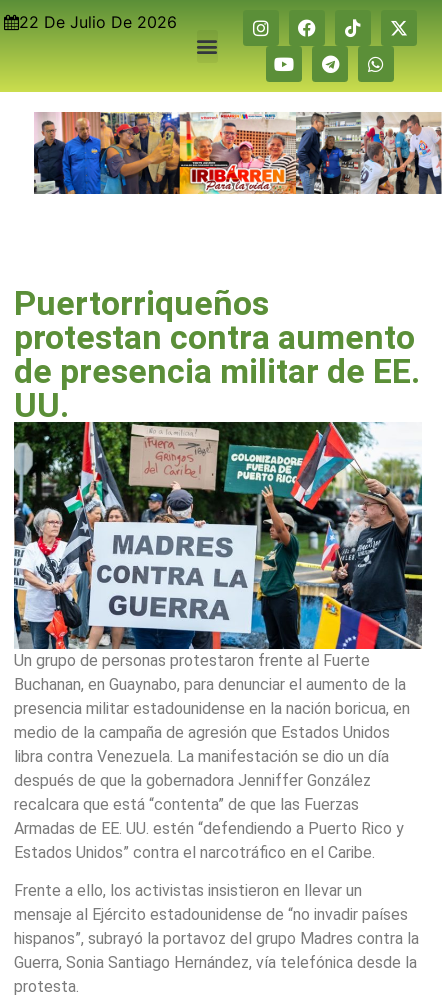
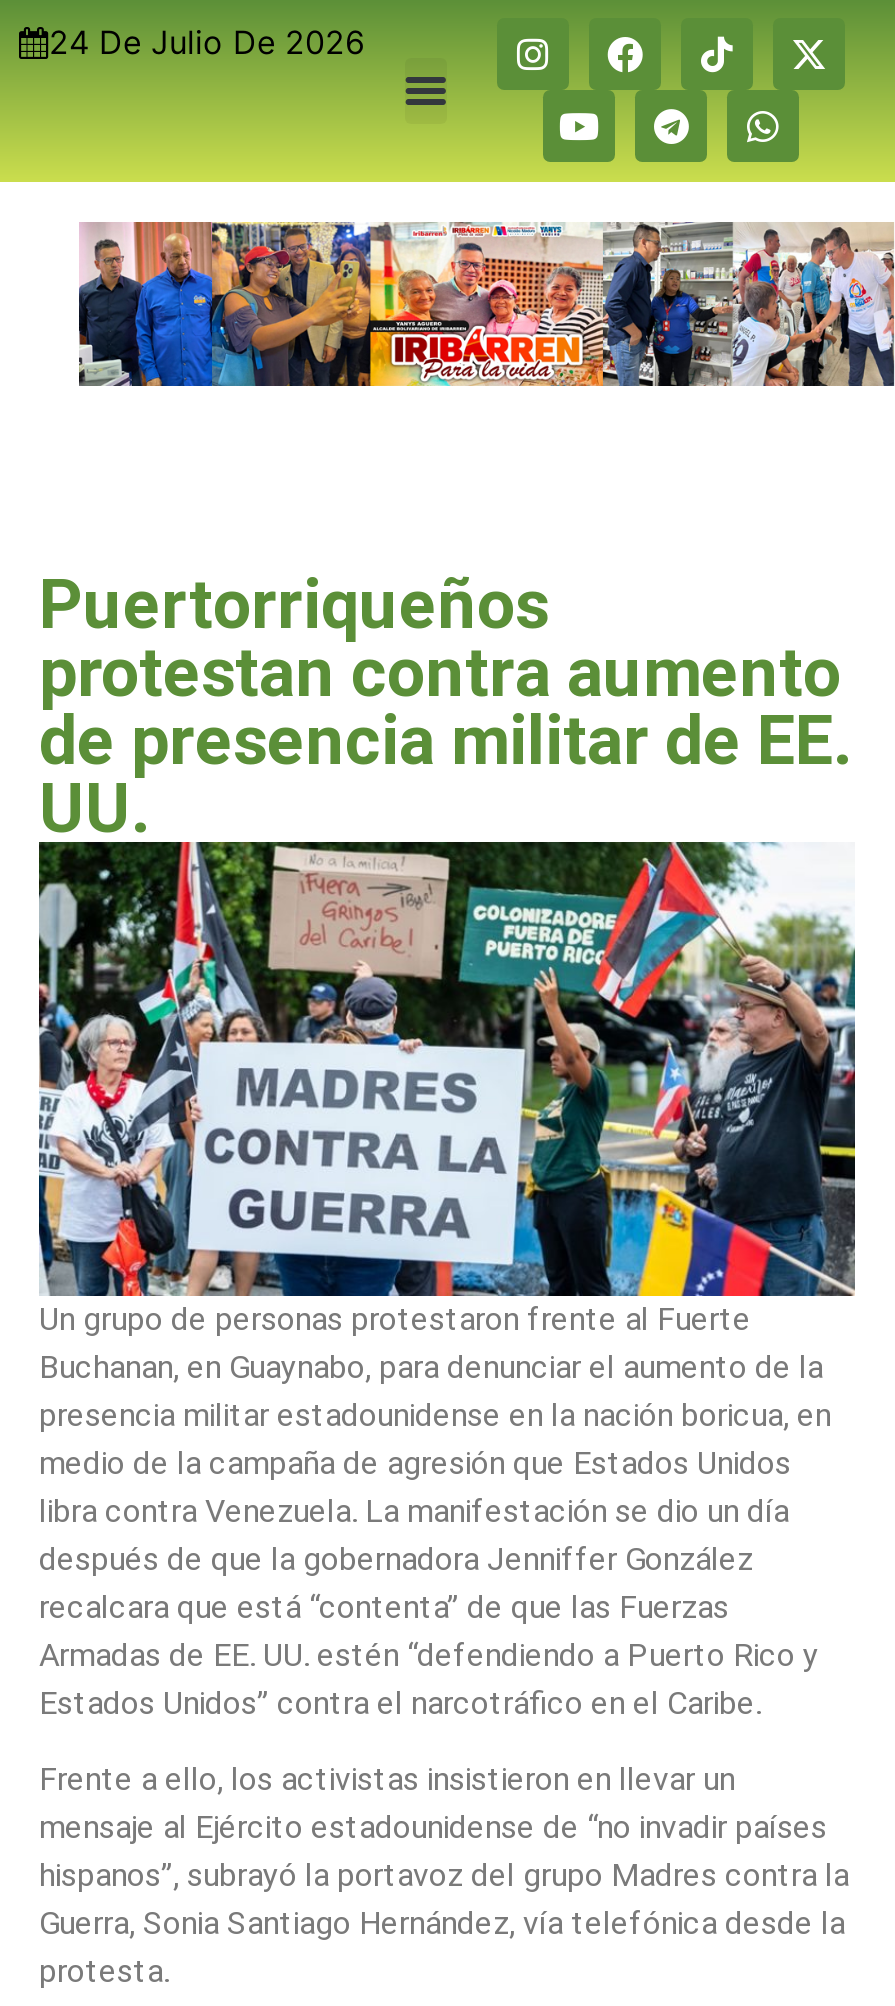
[19,12,177,32] 22 De Julio De 2026 -> [49,22,365,62] 24 De Julio De 2026

